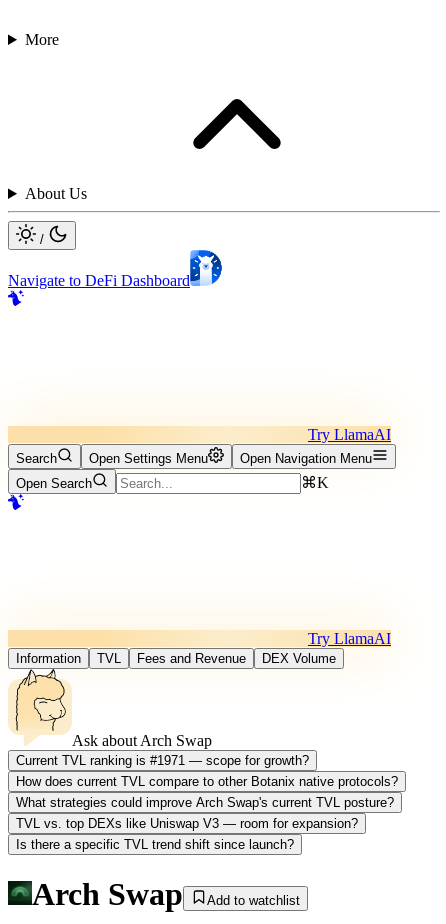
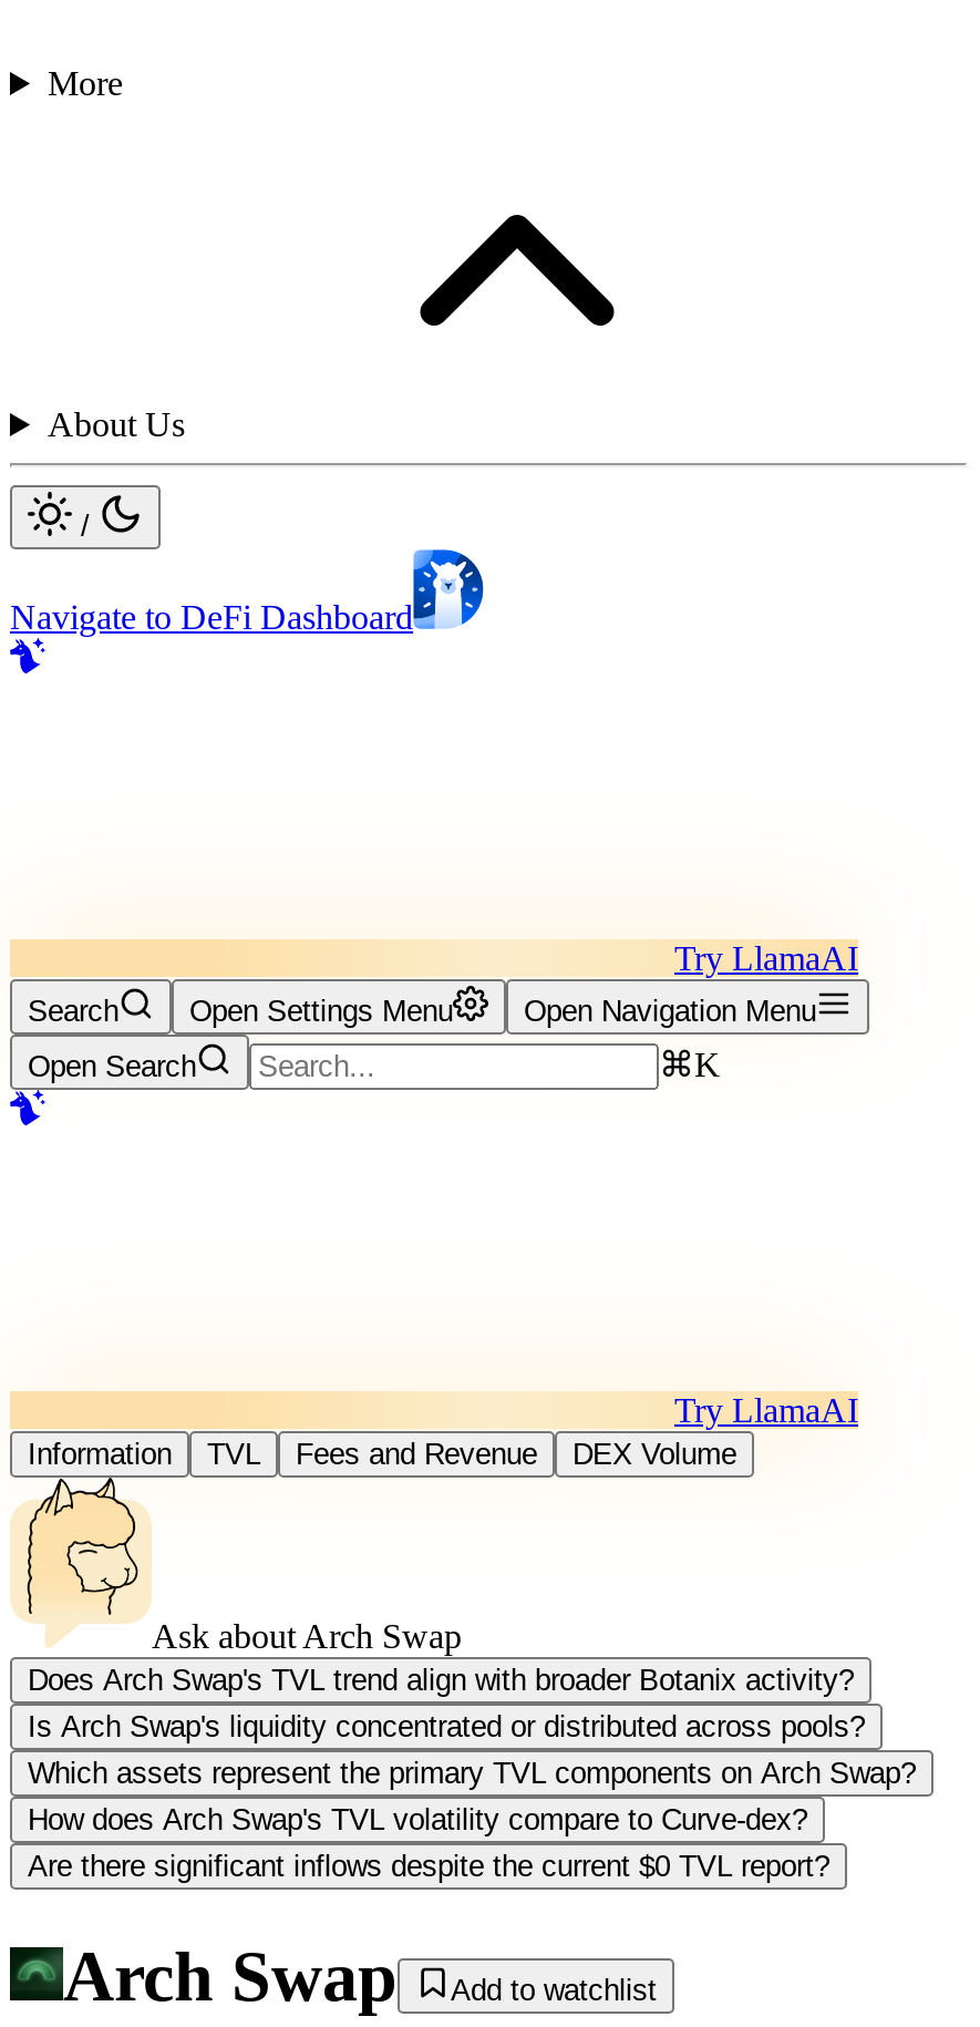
[16,753,398,852] Current TVL ranking is #1971 — scope for growth? | How does current TVL compare to other Botanix native protocols? | What strategies could improve Arch Swap's current TVL posture? | TVL vs. top DEXs like Uniswap V3 — room for expansion? | Is there a specific TVL trend shift since launch? -> [28,1664,916,1883] Does Arch Swap's TVL trend align with broader Botanix activity? | Is Arch Swap's liquidity concentrated or distributed across pools? | Which assets represent the primary TVL components on Arch Swap? | How does Arch Swap's TVL volatility compare to Curve-dex? | Are there significant inflows despite the current $0 TVL report?

